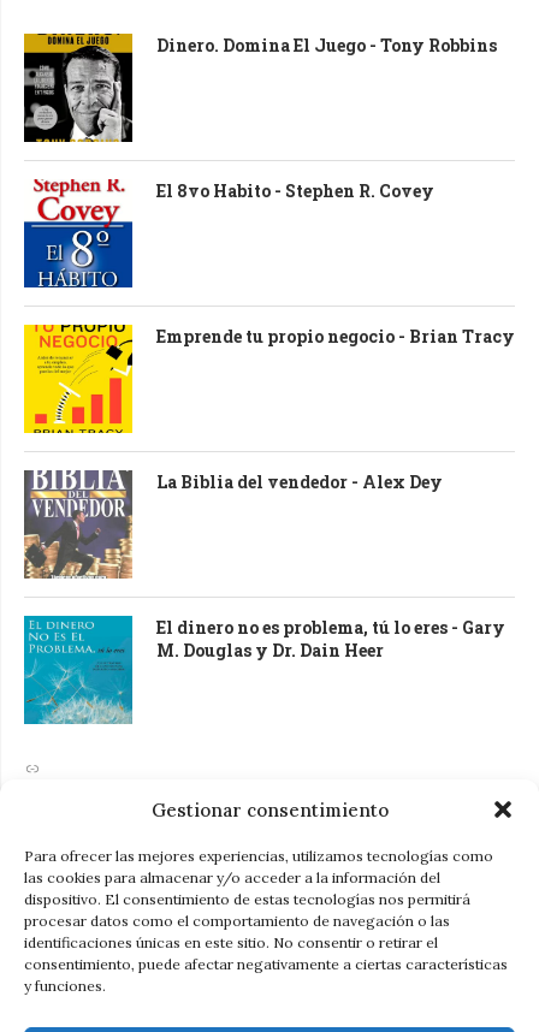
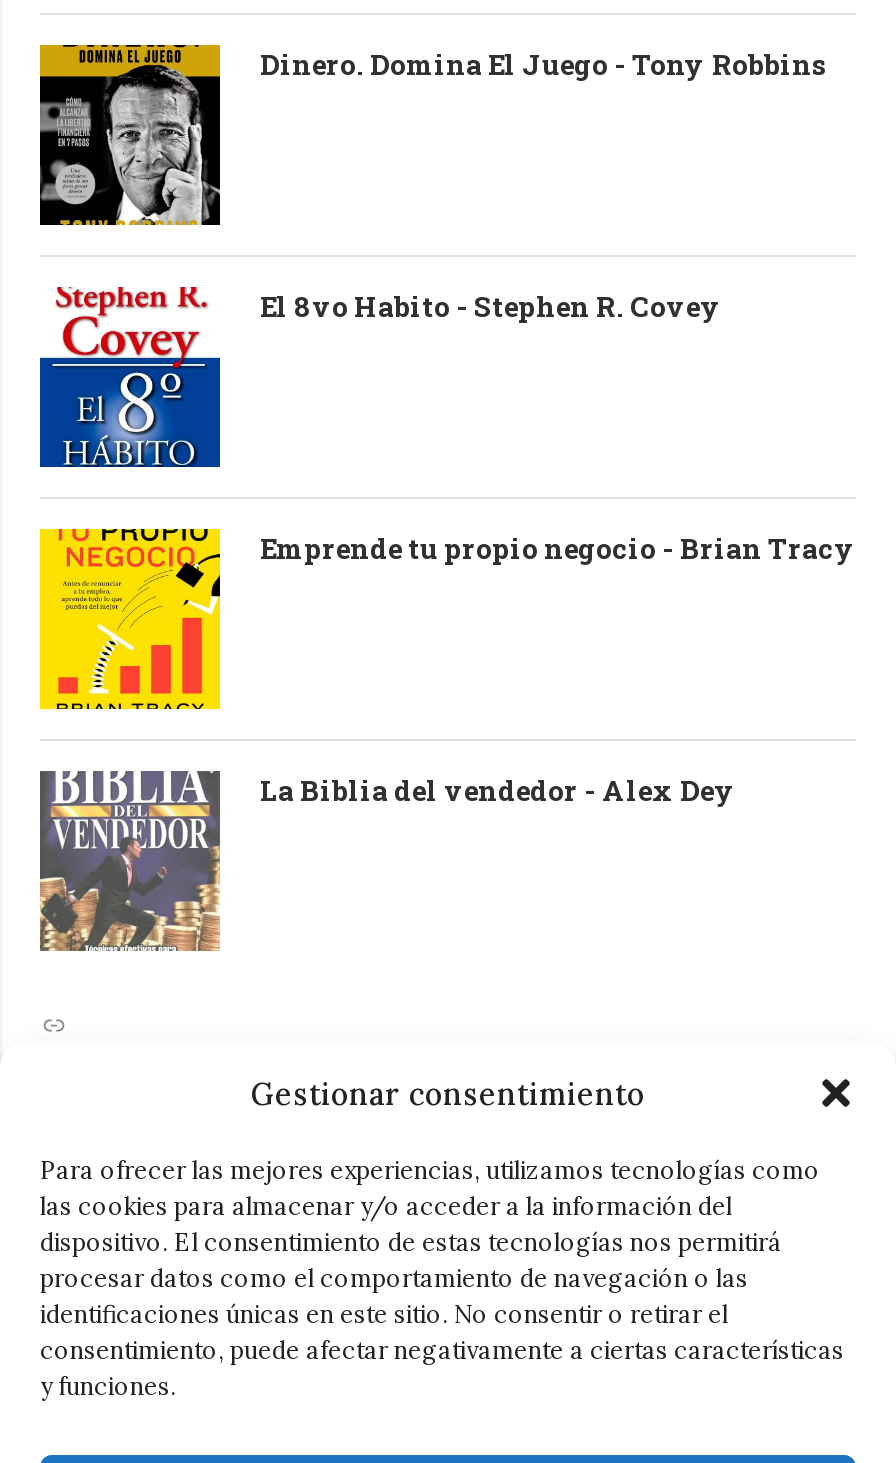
[23,615,505,725] [image] | El dinero no es problema, tú lo eres - Gary | M. Douglas y Dr. Dain Heer -> none

